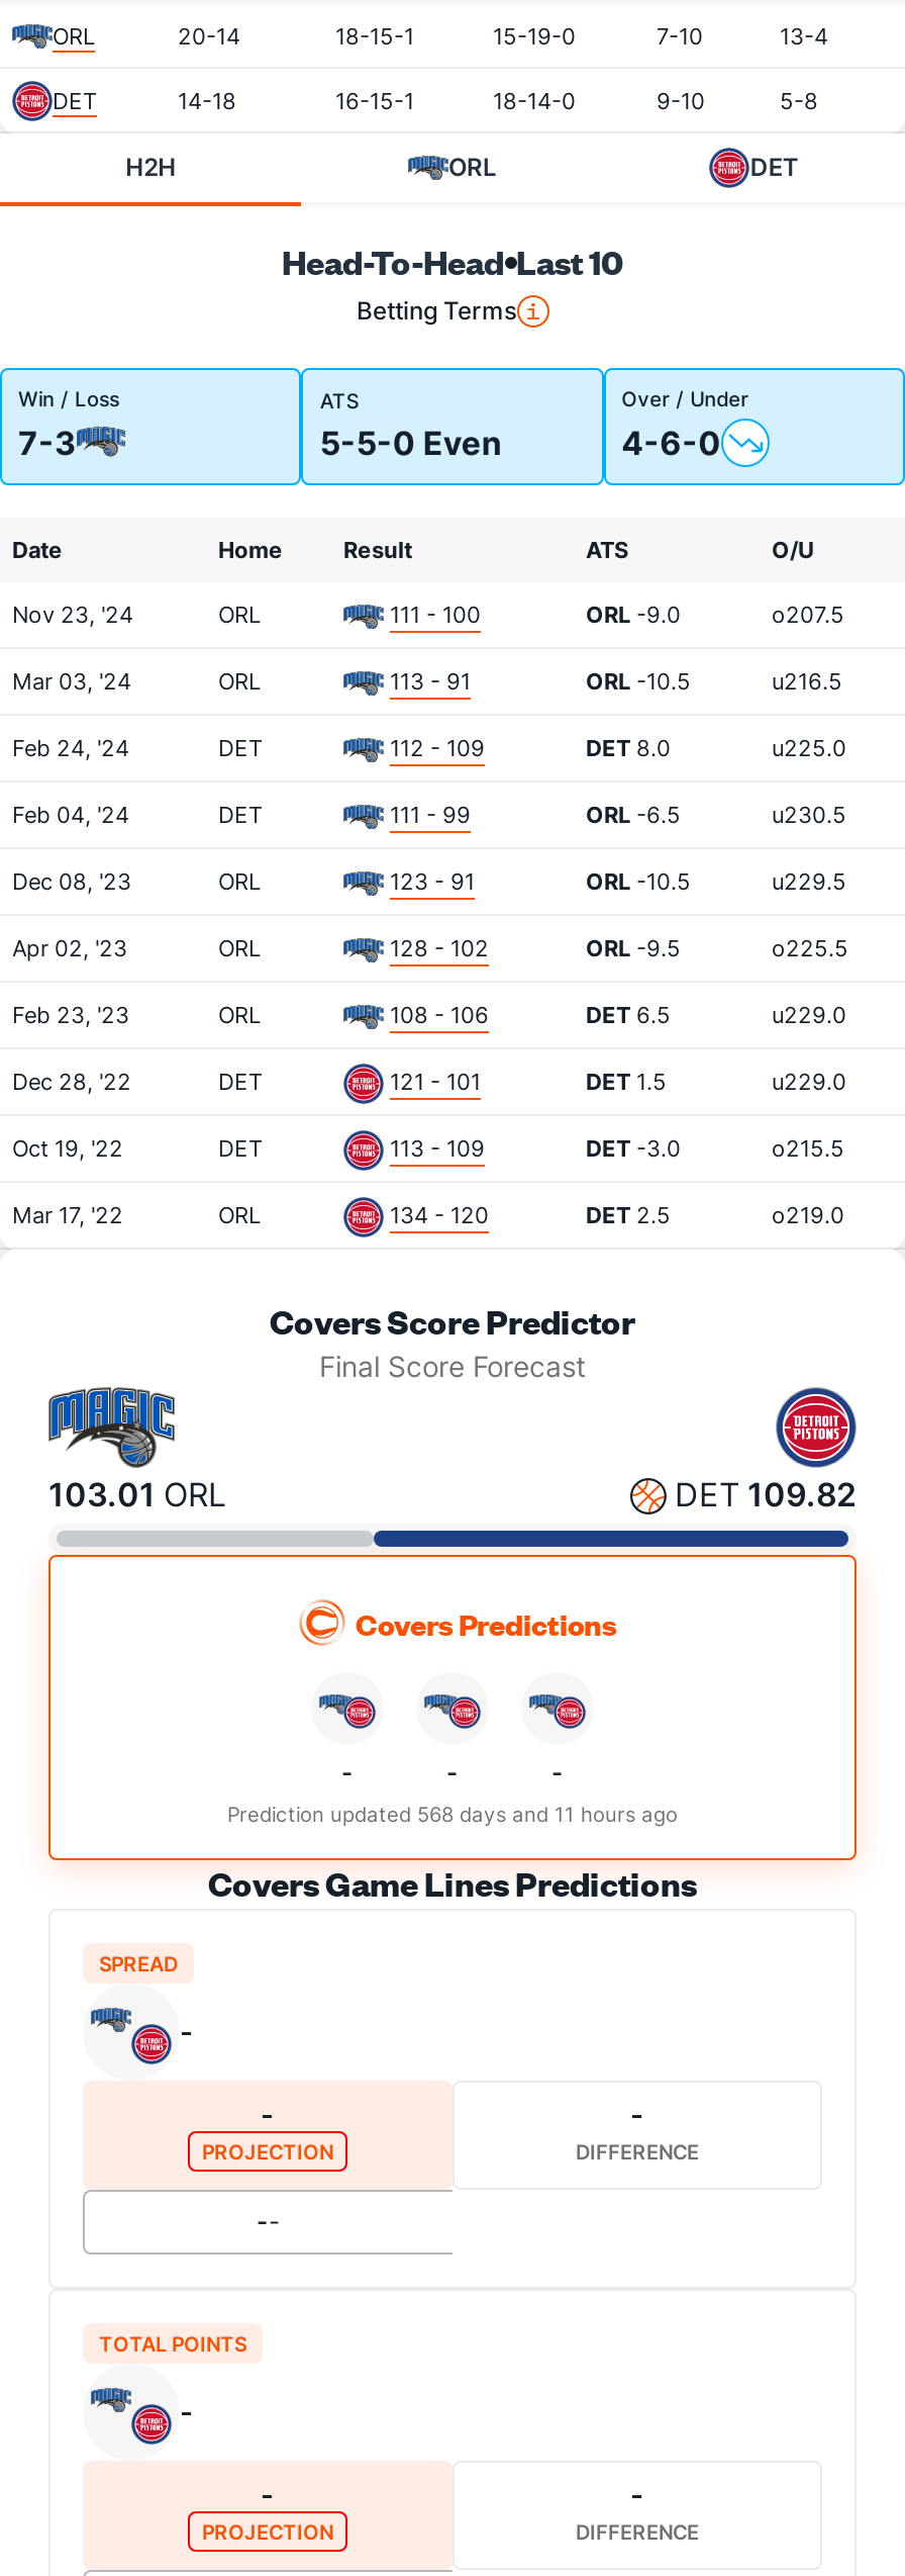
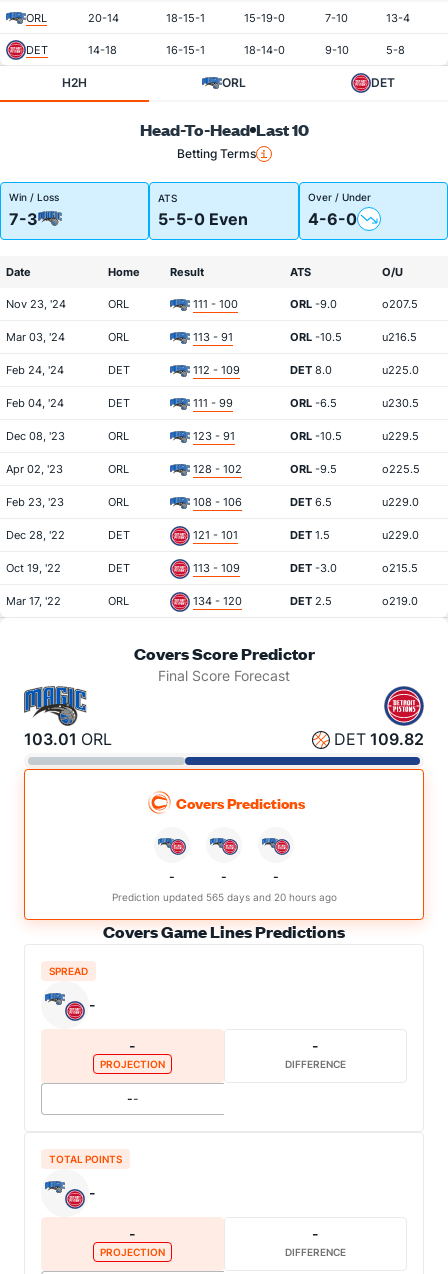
[227,1802,678,1826] Prediction updated 568 days and 11 hours ago -> [111,891,336,903] Prediction updated 565 days and 20 hours ago

